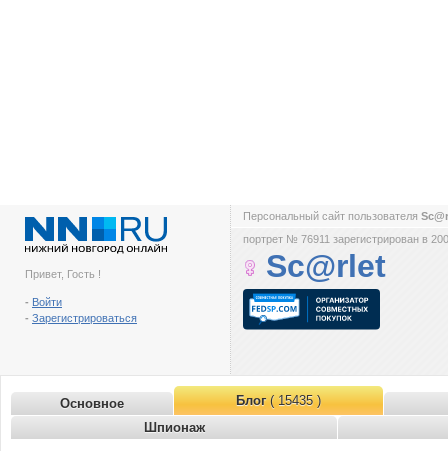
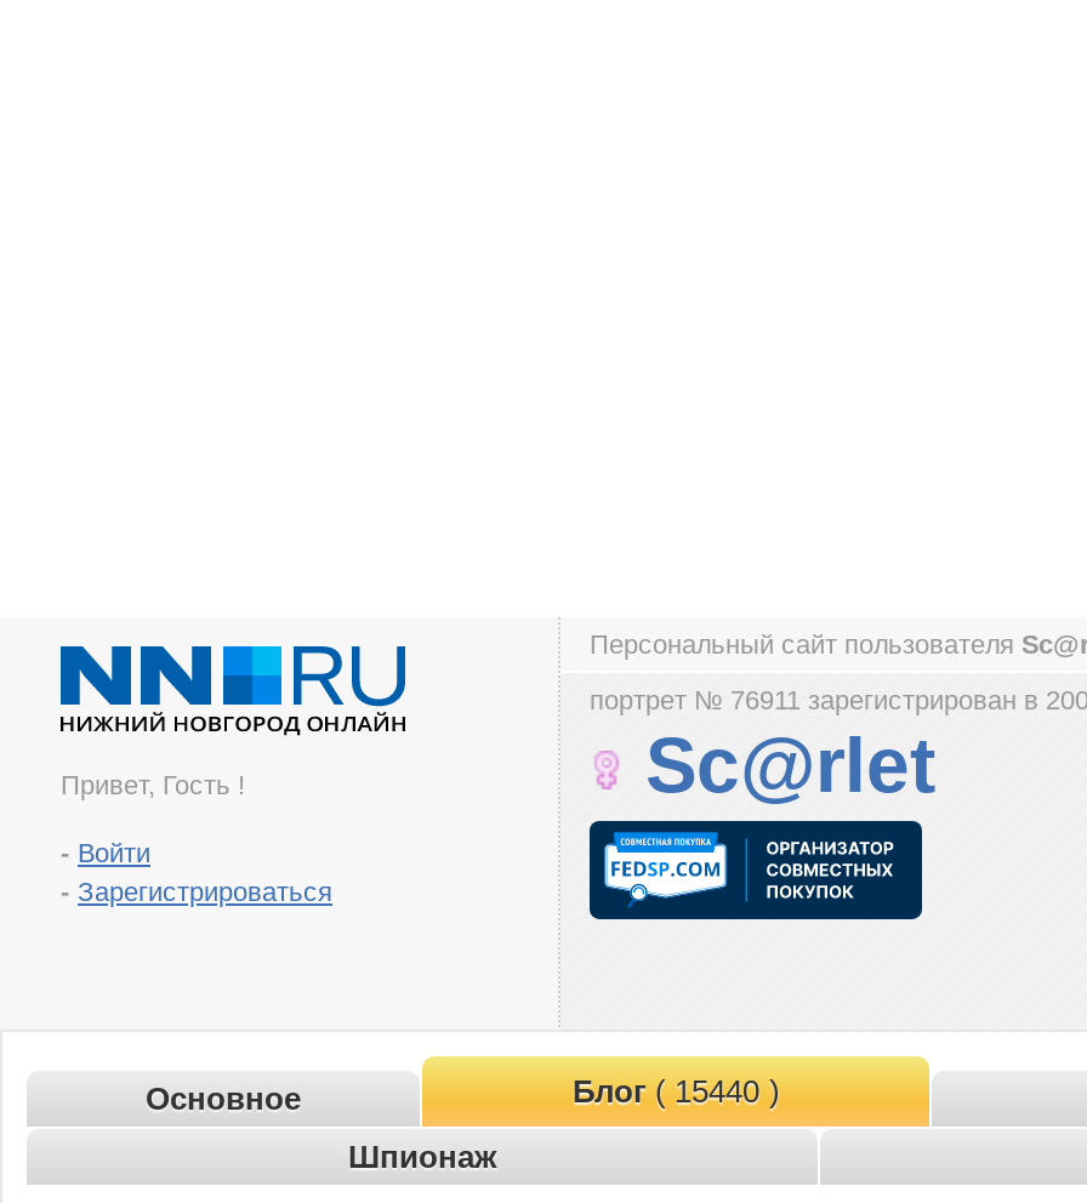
[236,393,321,408] Блог ( 15435 ) -> [573,1073,779,1110] Блог ( 15440 )

